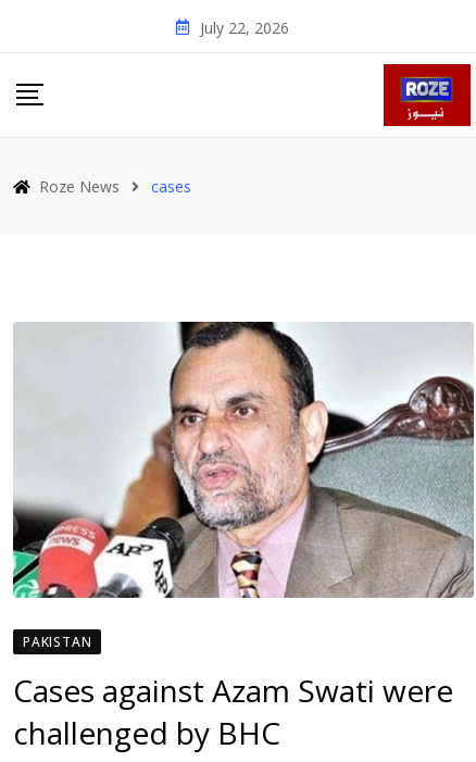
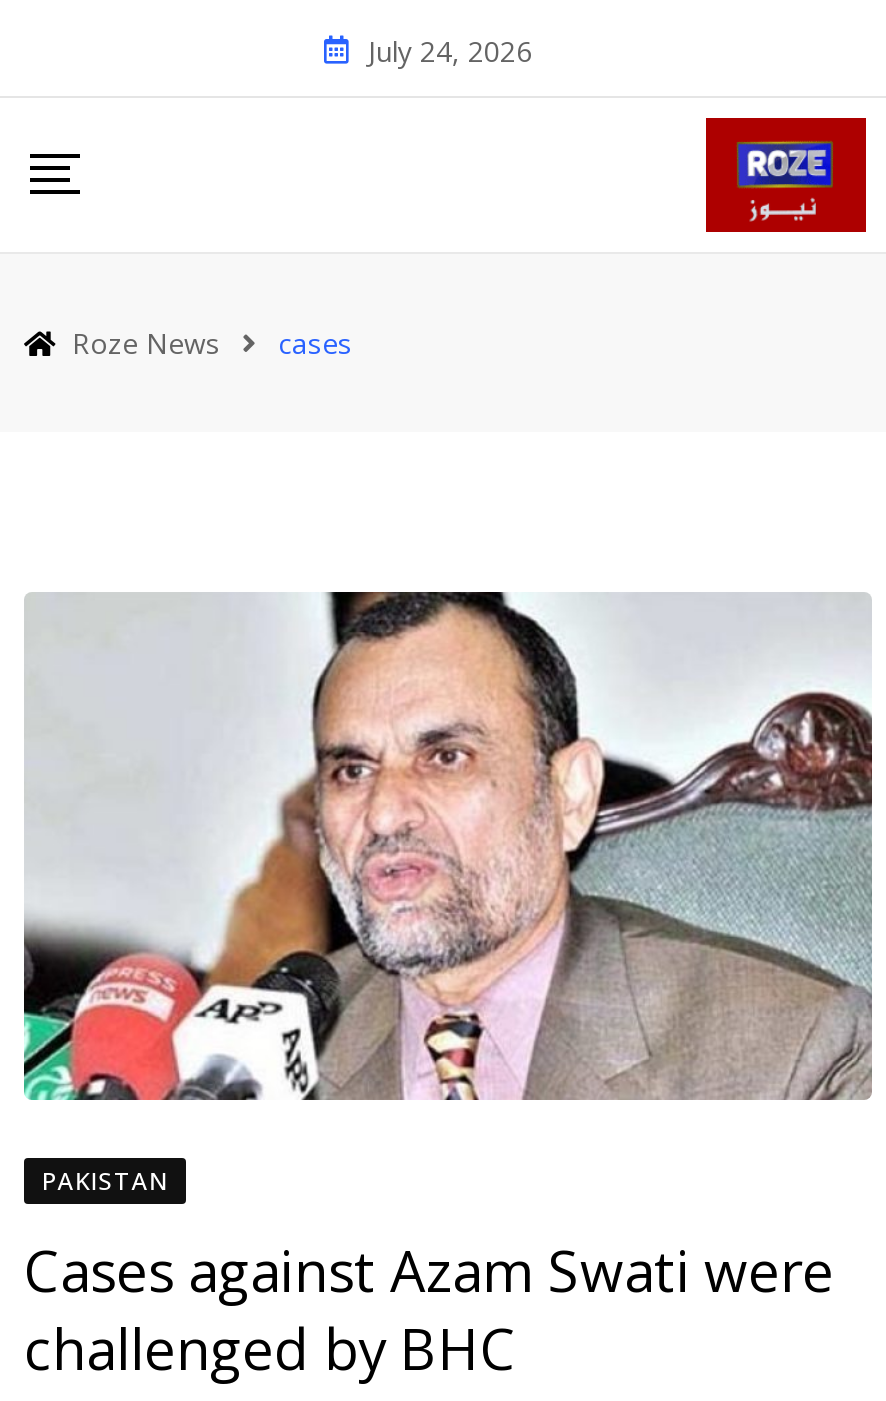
[200,17,289,38] July 22, 2026 -> [368,31,532,69] July 24, 2026

